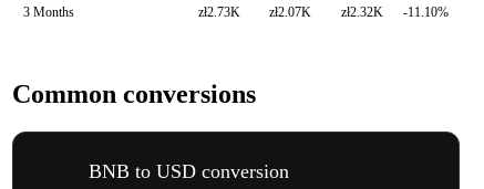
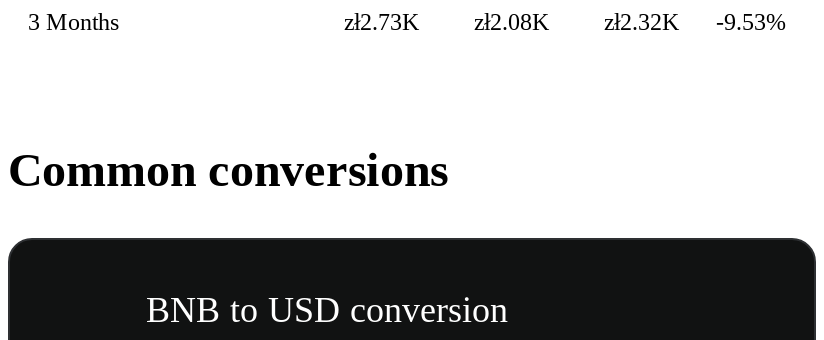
[269,5,311,20] zł2.07K -> [474,8,550,36] zł2.08K
[403,5,449,20] -11.10% -> [716,8,786,36] -9.53%

